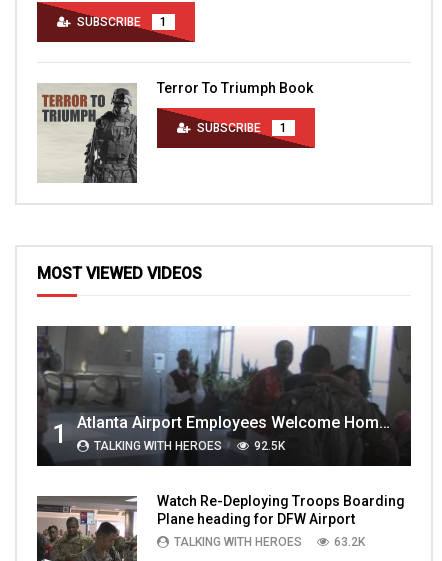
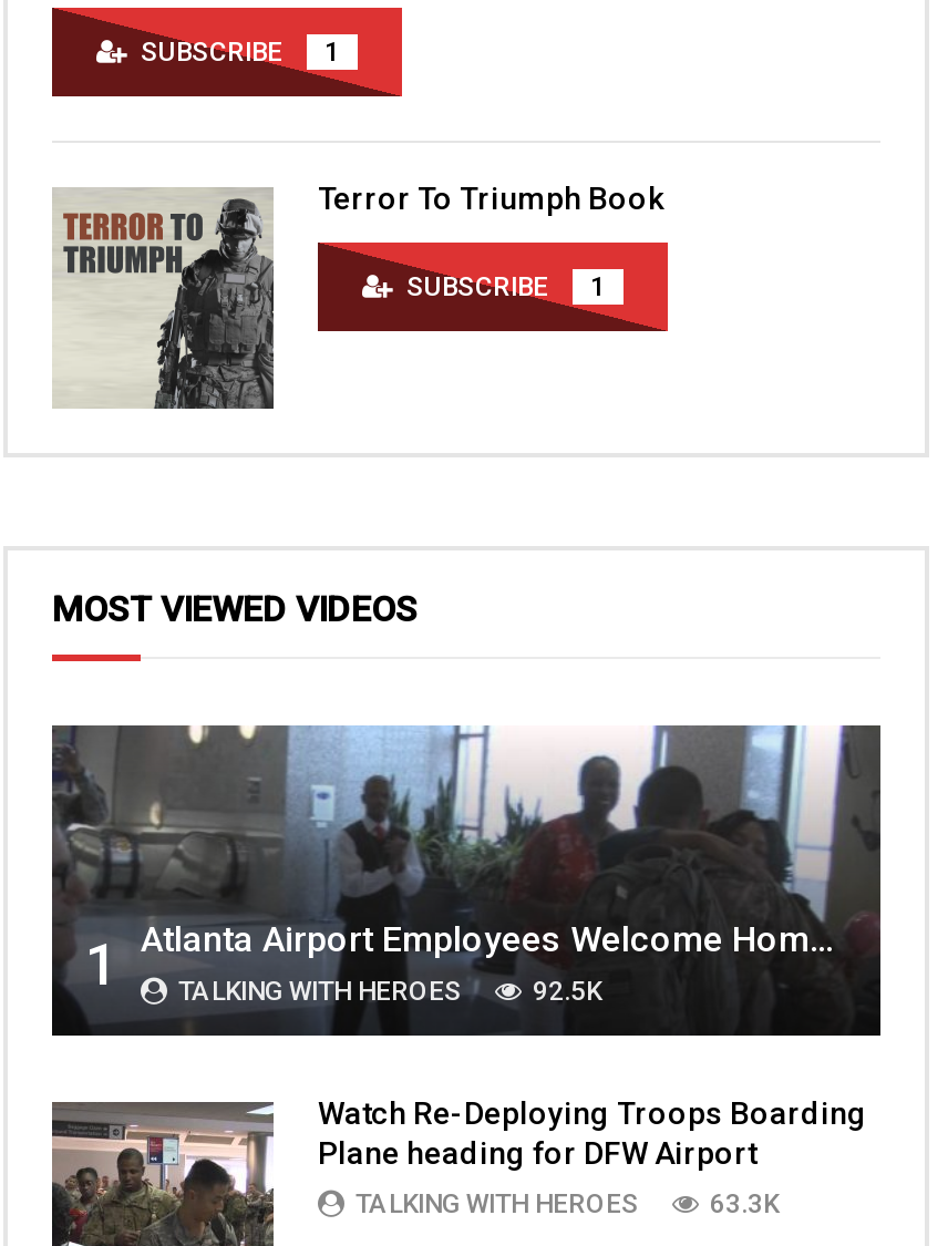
[334,535,365,549] 63.2K -> [710,1189,779,1220] 63.3K

